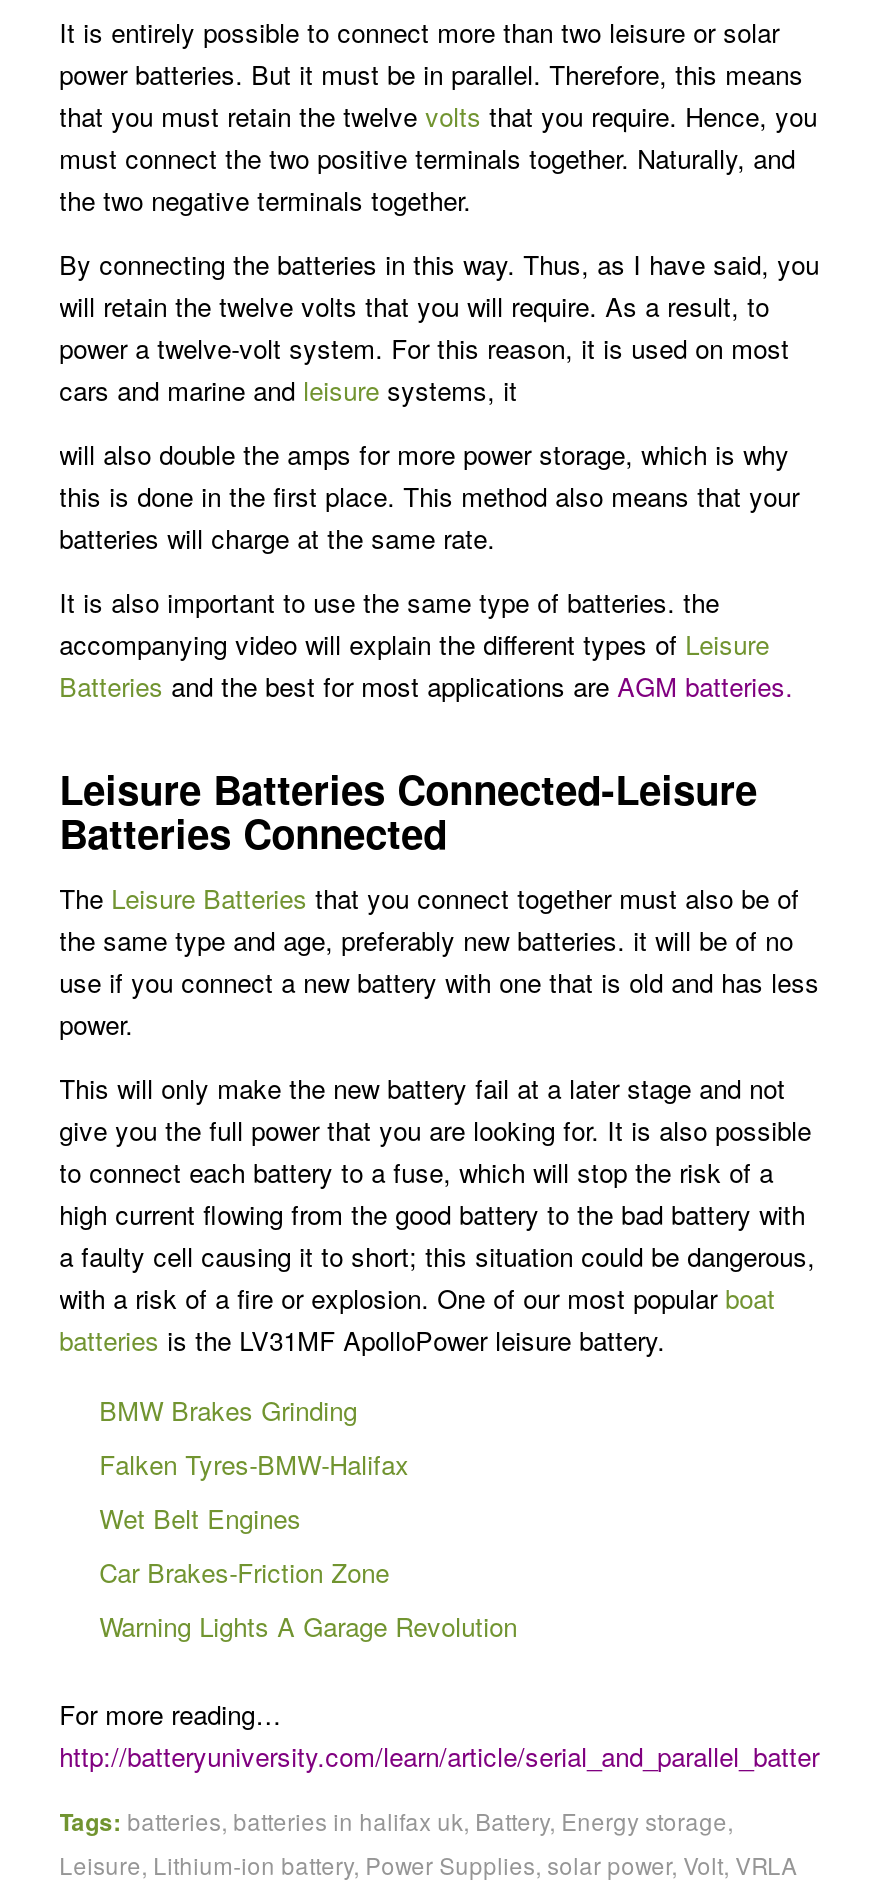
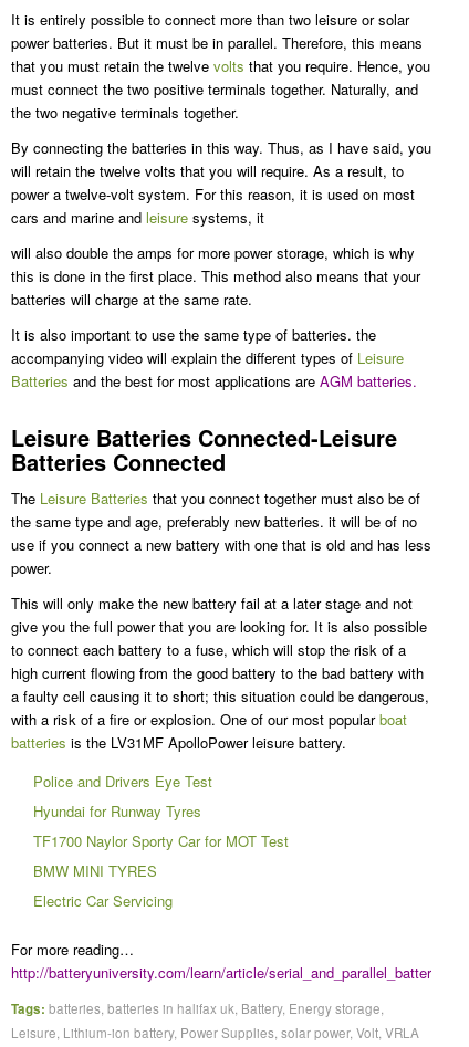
[99,1391,517,1645] BMW Brakes Grinding | Falken Tyres-BMW-Halifax | Wet Belt Engines | Car Brakes-Friction Zone | Warning Lights A Garage Revolution -> [33,770,288,911] Police and Drivers Eye Test | Hyundai for Runway Tyres | TF1700 Naylor Sporty Car for MOT Test | BMW MINI TYRES | Electric Car Servicing

